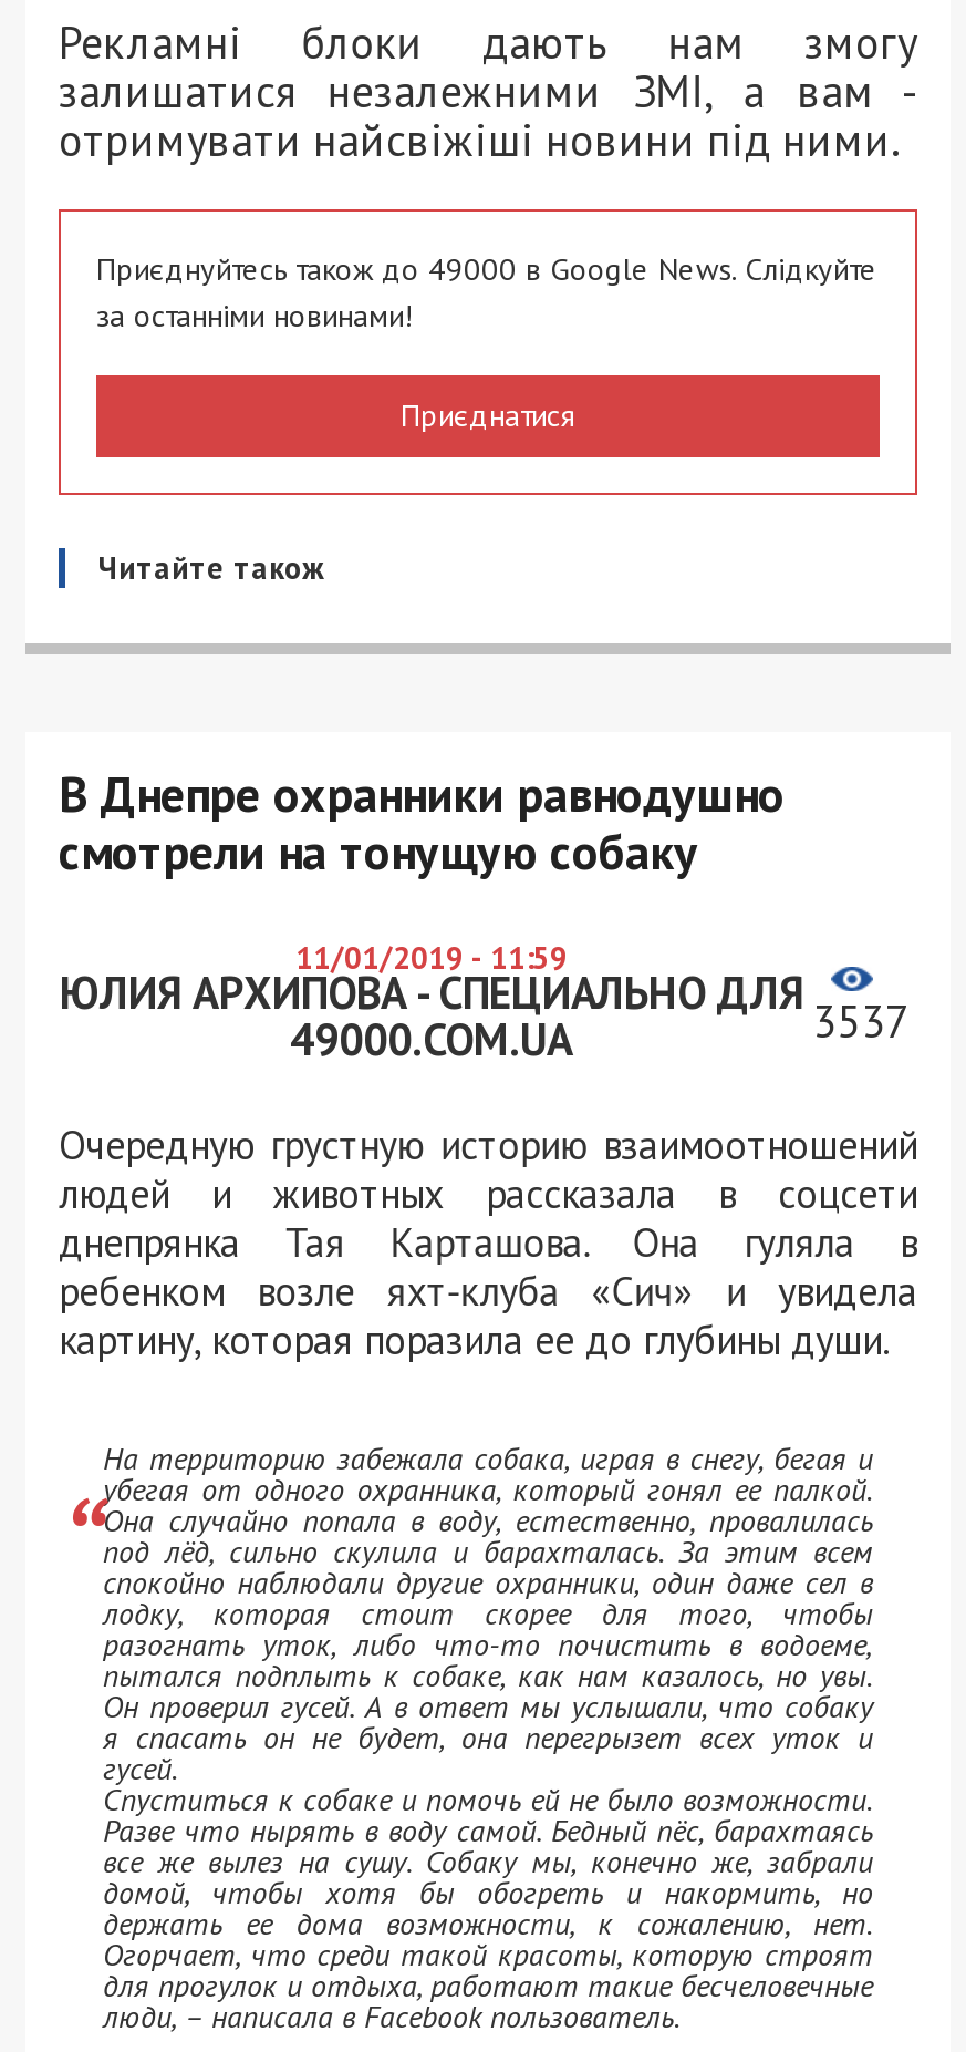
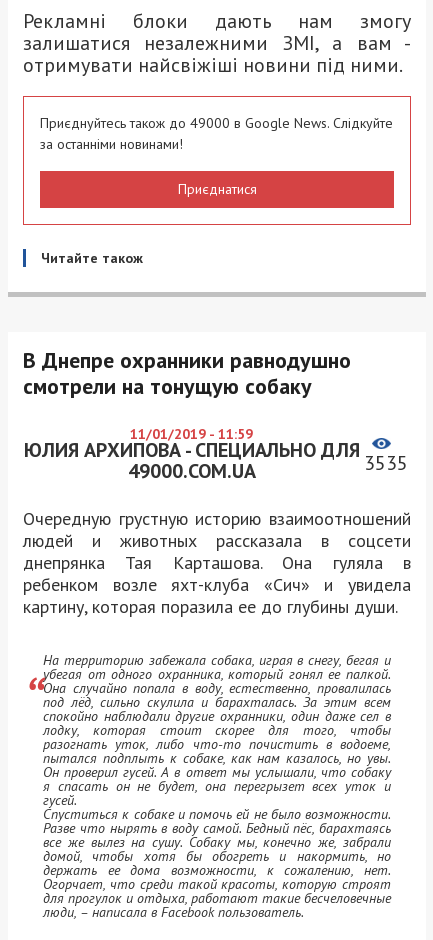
[60,965,910,1051] ЮЛИЯ АРХИПОВА - СПЕЦИАЛЬНО ДЛЯ 3537 -> [23,437,407,476] ЮЛИЯ АРХИПОВА - СПЕЦИАЛЬНО ДЛЯ 3535

